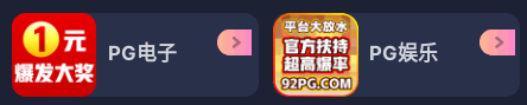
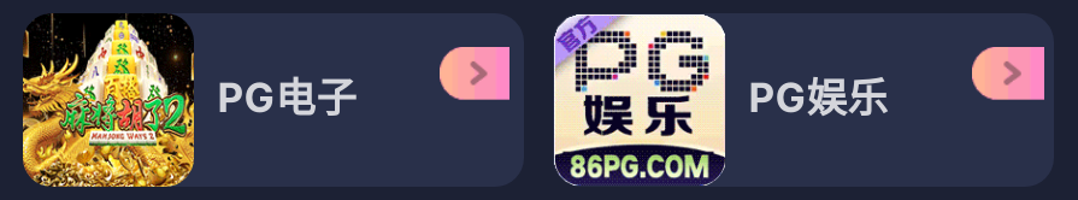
[11,12,97,98] [image] -> [20,14,196,188] [image]
[272,12,360,98] [image] -> [550,12,729,186] [image]

